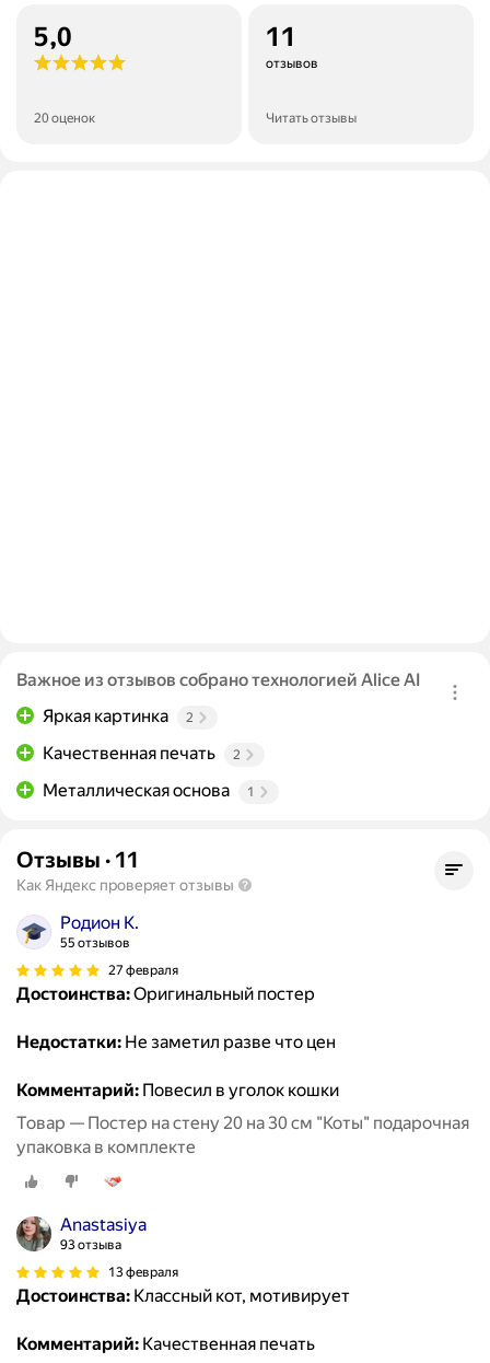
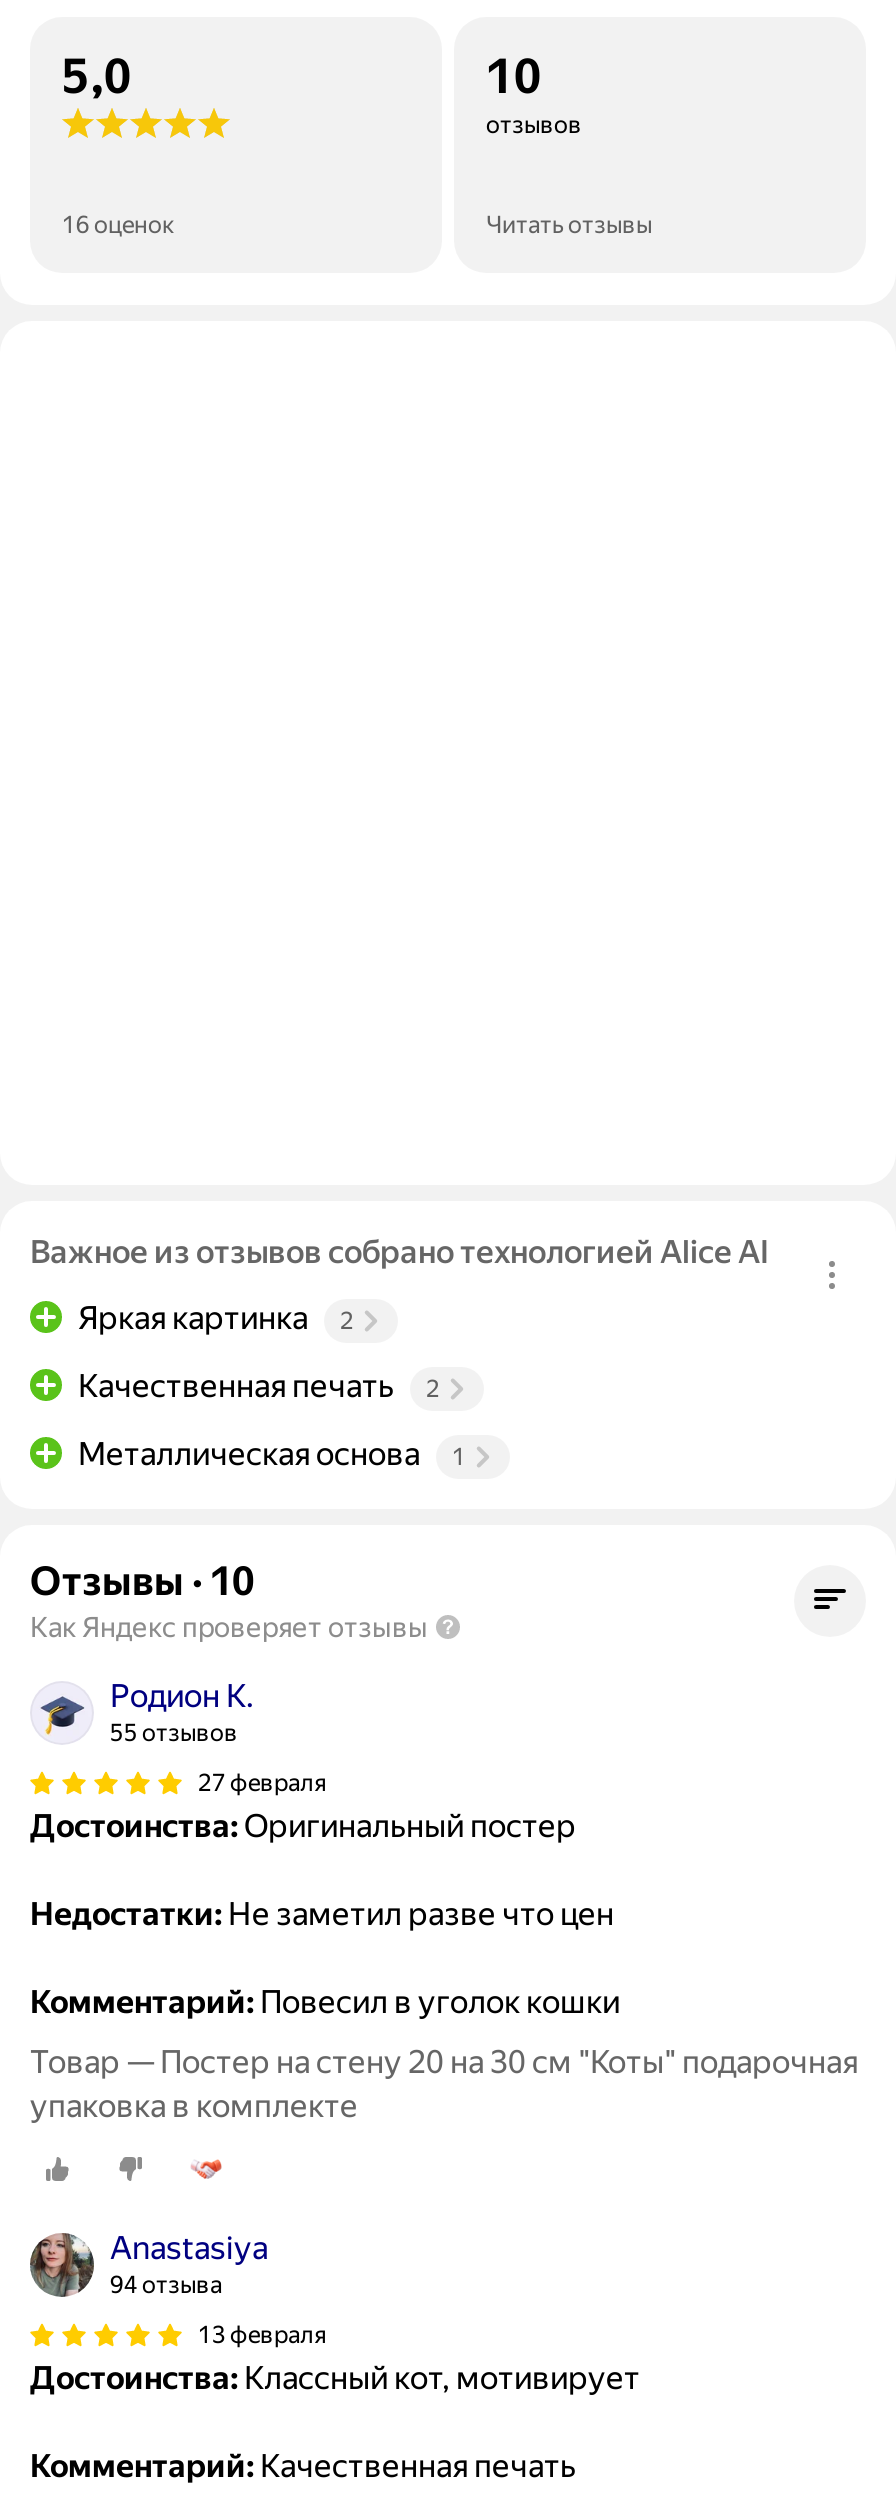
[266,22,296,53] 11 -> [486,49,542,105] 10
[34,111,95,126] 20 оценок -> [62,211,174,239] 16 оценок
[16,847,139,873] Отзывы · 11 -> [30,1557,254,1605] Отзывы · 10
[60,1237,121,1253] 93 отзыва -> [110,2271,222,2299] 94 отзыва

